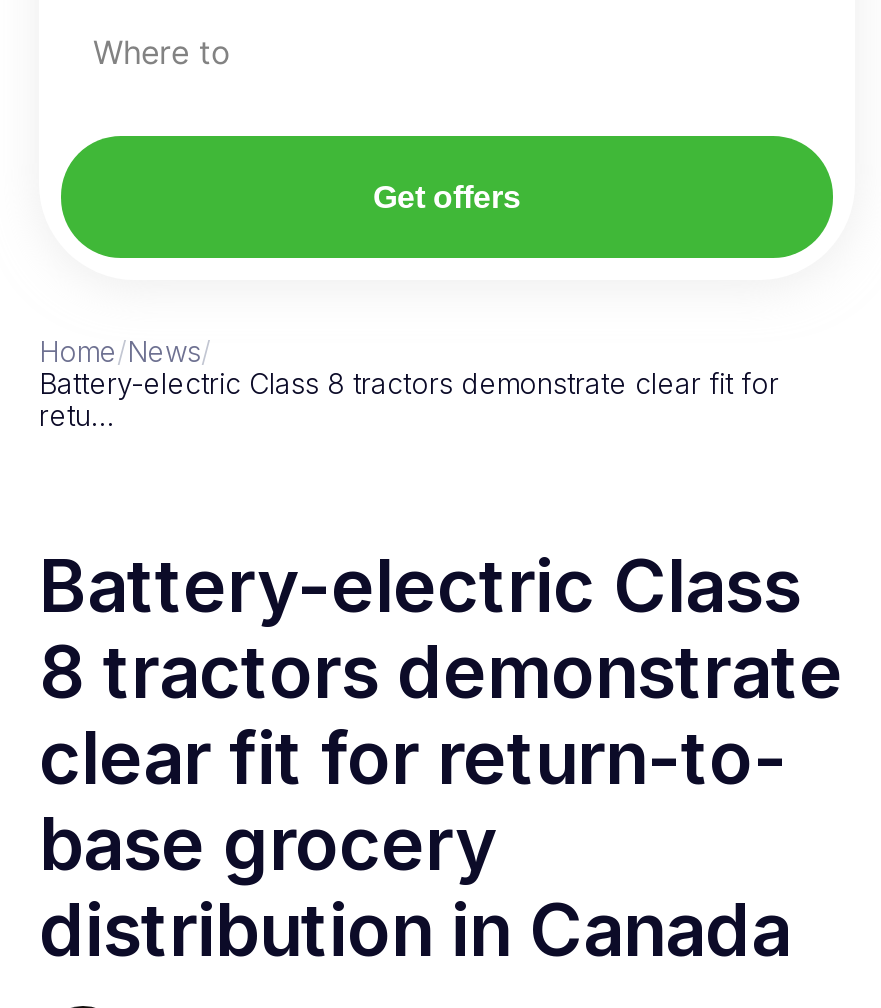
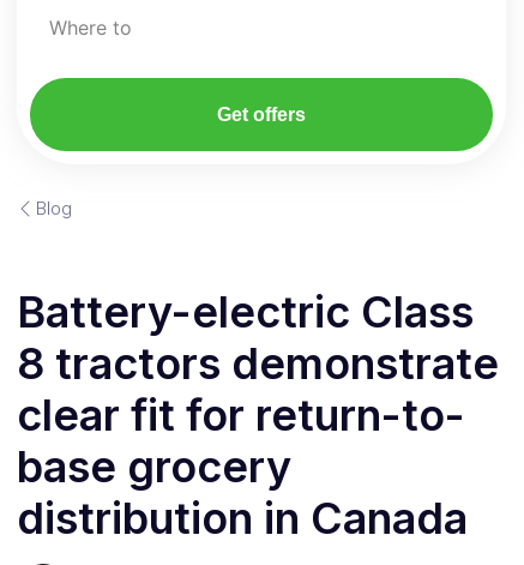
[39,334,779,432] Home/News/ | Battery-electric Class 8 tractors demonstrate clear fit for | retu… -> [36,197,72,220] Blog

